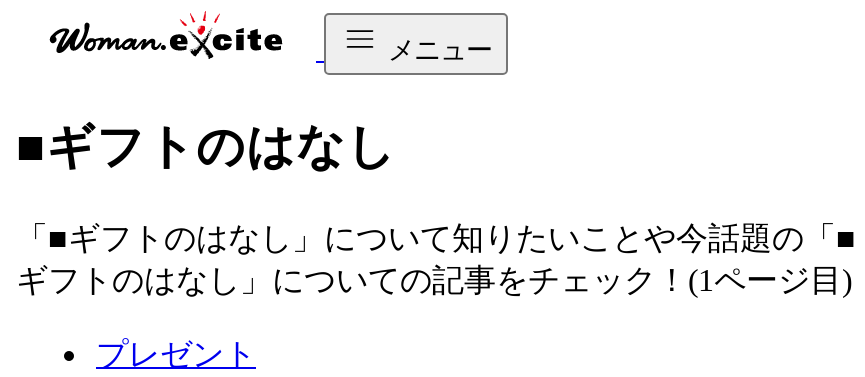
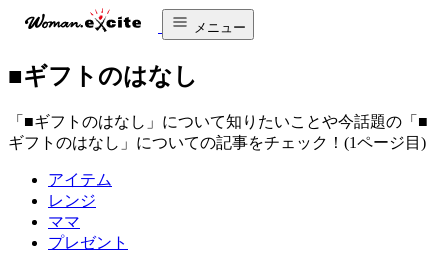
none -> [48,171,112,230] アイテム | レンジ | ママ

